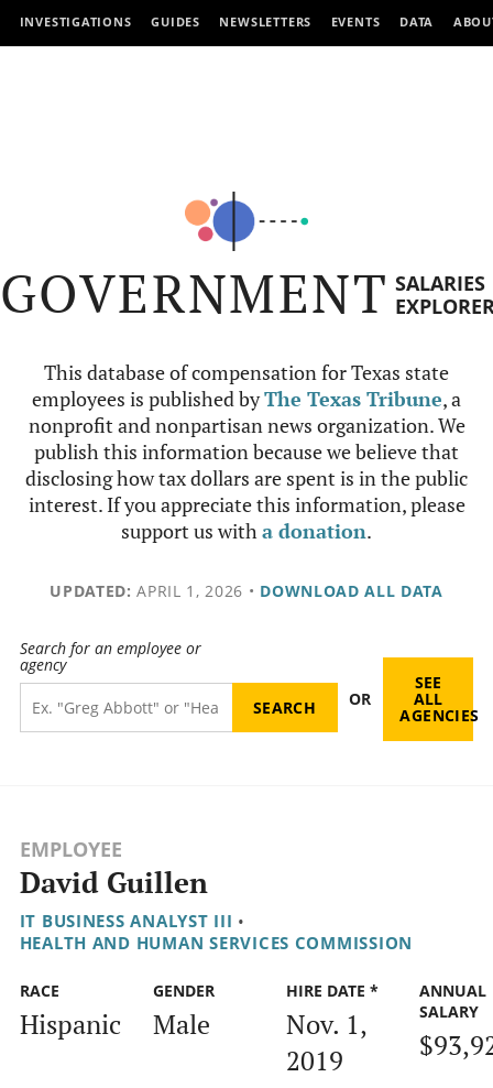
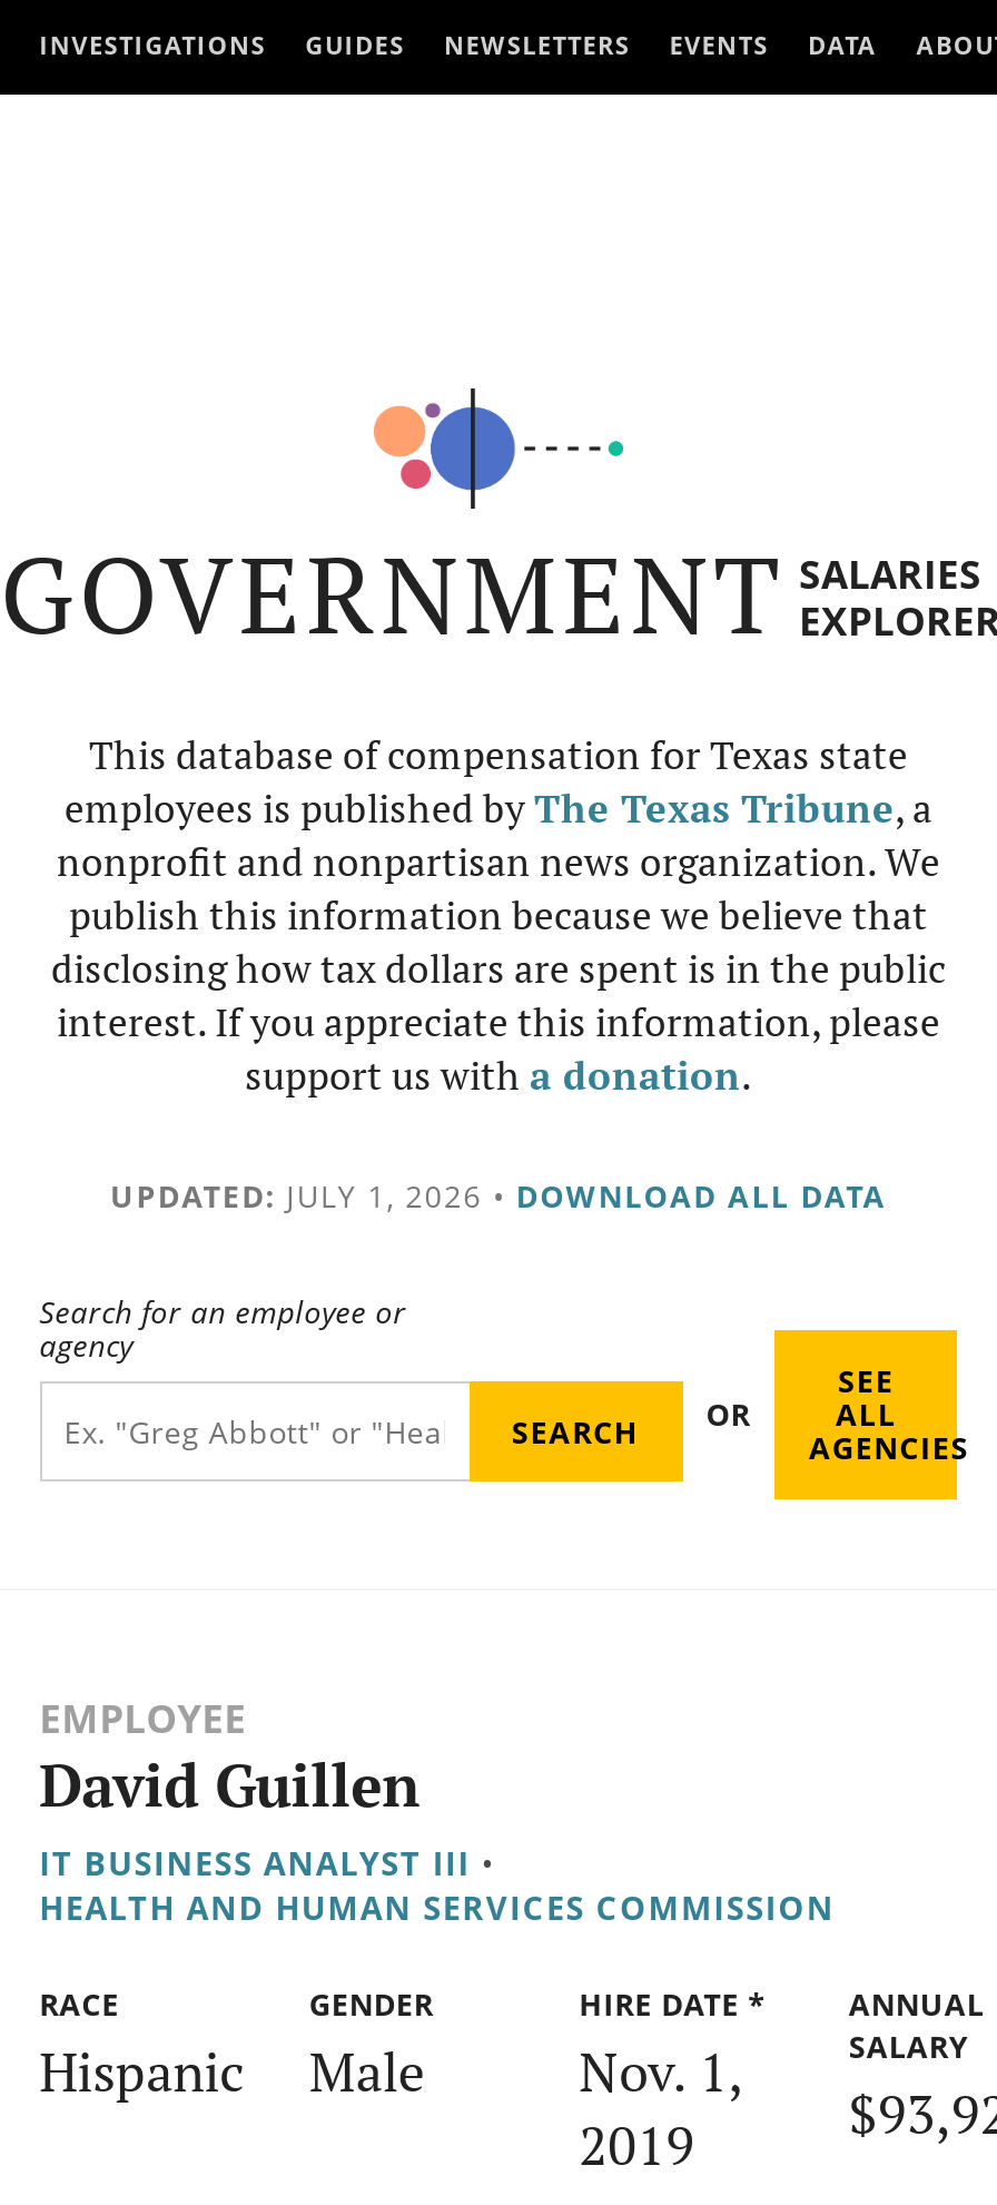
[50,580,443,601] UPDATED: APRIL 1, 2026 • DOWNLOAD ALL DATA -> [110,1174,887,1217] UPDATED: JULY 1, 2026 • DOWNLOAD ALL DATA

